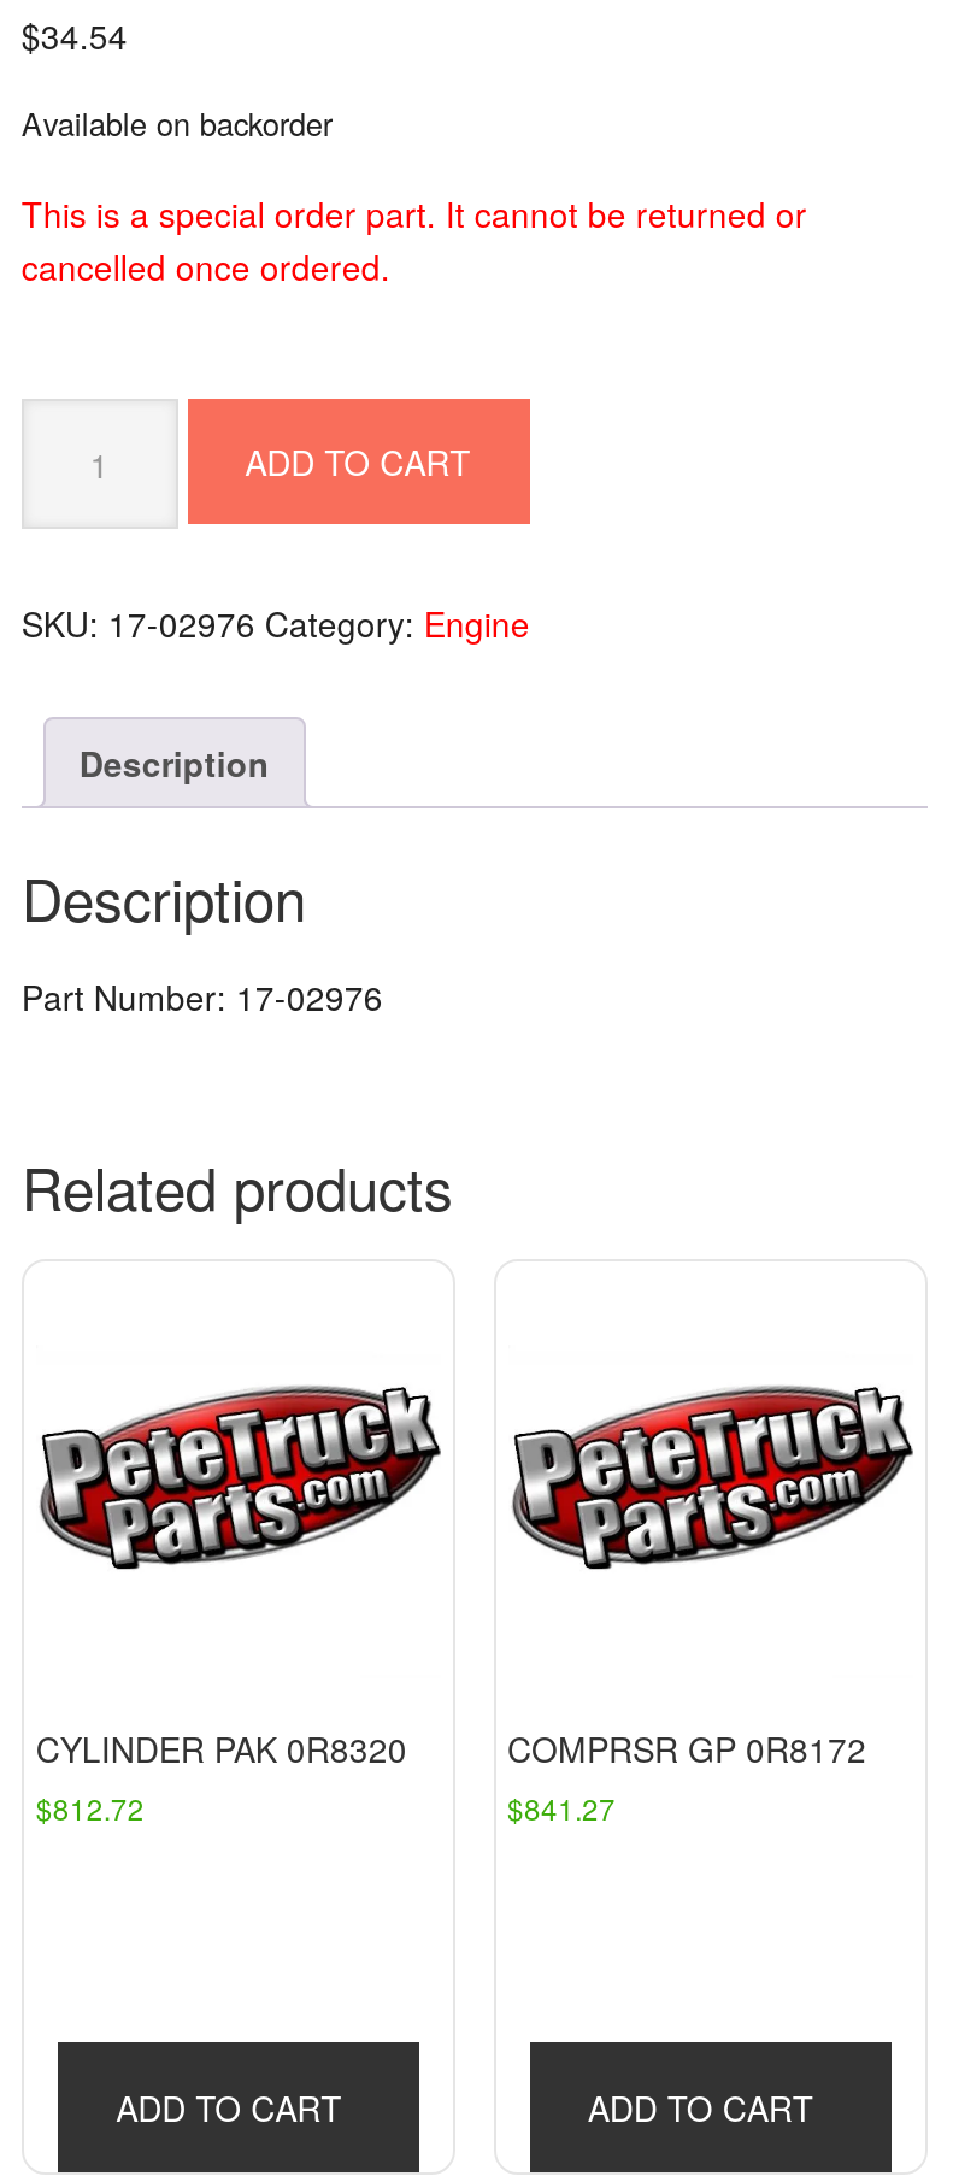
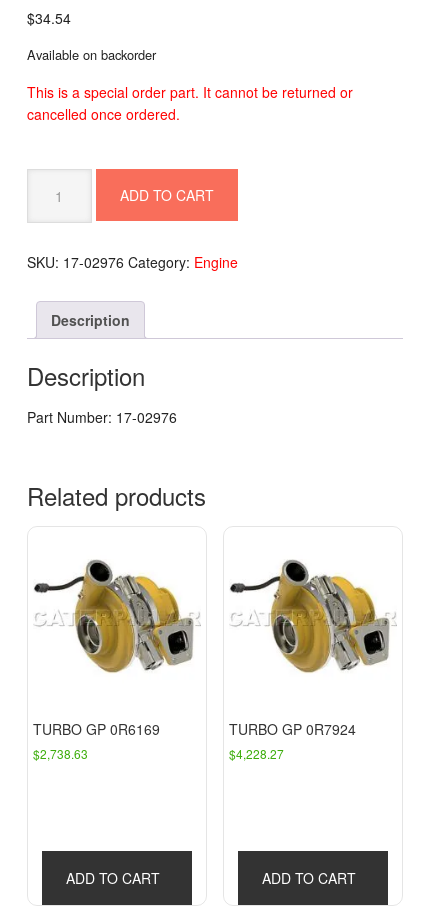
[39,1341,443,1613] [image] -> [33,559,201,674] [image]
[511,1341,916,1613] [image] -> [229,559,397,674] [image]
[36,1725,407,1828] CYLINDER PAK 0R8320 | $812.72 -> [33,719,160,762] TURBO GP 0R6169 | $2,738.63
[507,1725,866,1773] COMPRSR GP 0R8172 -> [228,719,355,739] TURBO GP 0R7924
[507,1788,616,1828] $841.27 -> [228,745,283,762] $4,228.27

